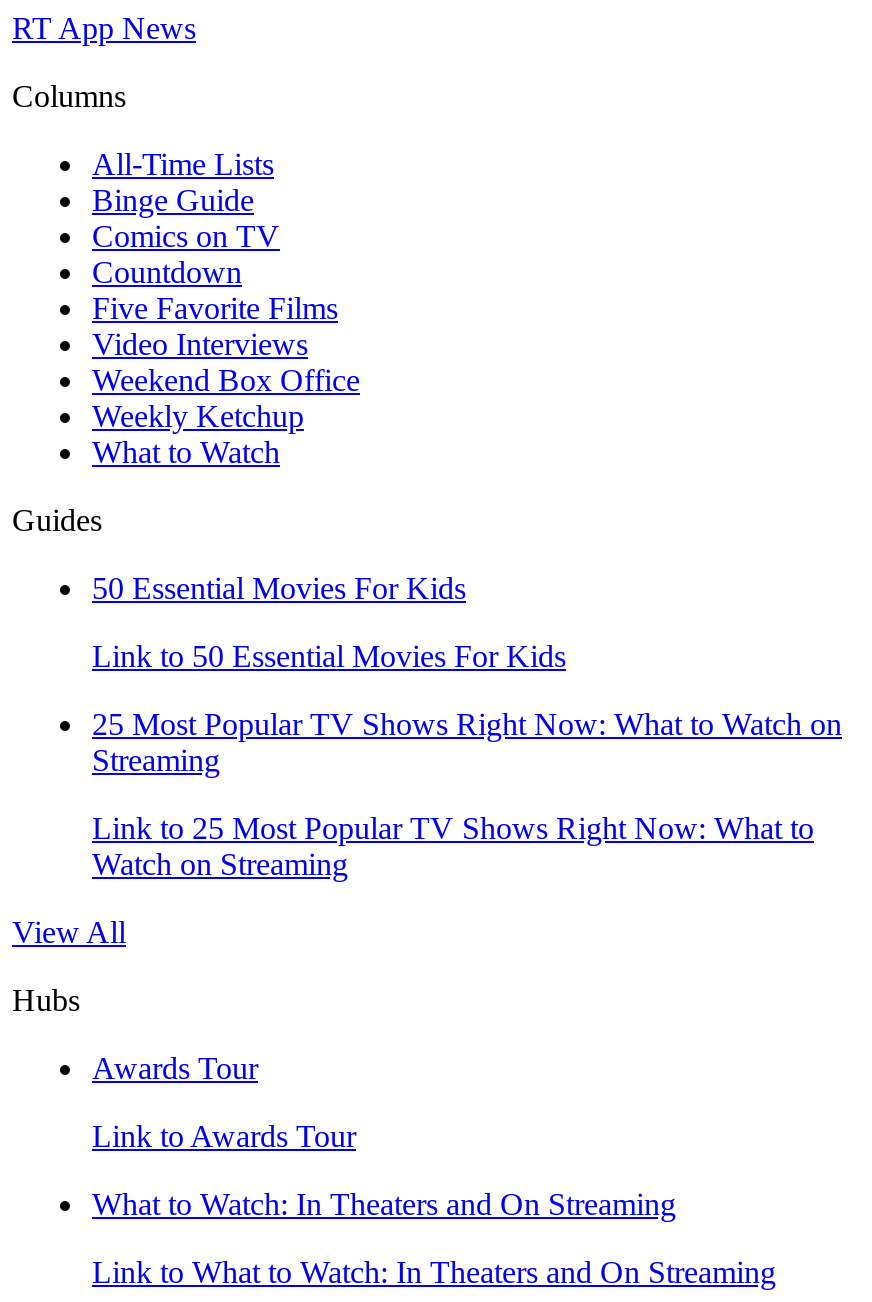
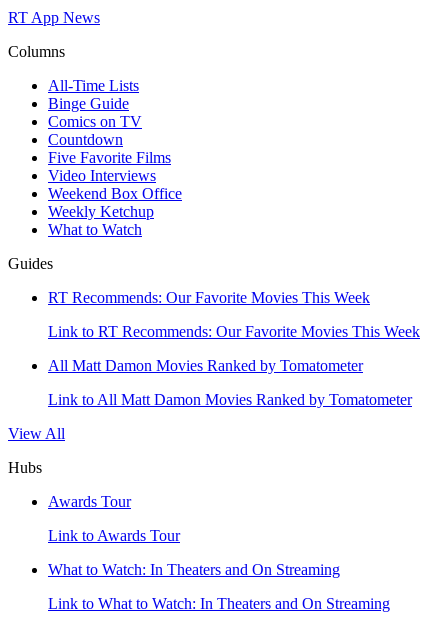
[92,571,466,605] 50 Essential Movies For Kids -> [48,289,370,306] RT Recommends: Our Favorite Movies This Week
[92,639,566,673] Link to 50 Essential Movies For Kids -> [48,323,420,340] Link to RT Recommends: Our Favorite Movies This Week
[92,707,842,777] 25 Most Popular TV Shows Right Now: What to Watch on | Streaming -> [48,357,363,374] All Matt Damon Movies Ranked by Tomatometer
[92,811,814,881] Link to 25 Most Popular TV Shows Right Now: What to | Watch on Streaming -> [48,391,412,408] Link to All Matt Damon Movies Ranked by Tomatometer

